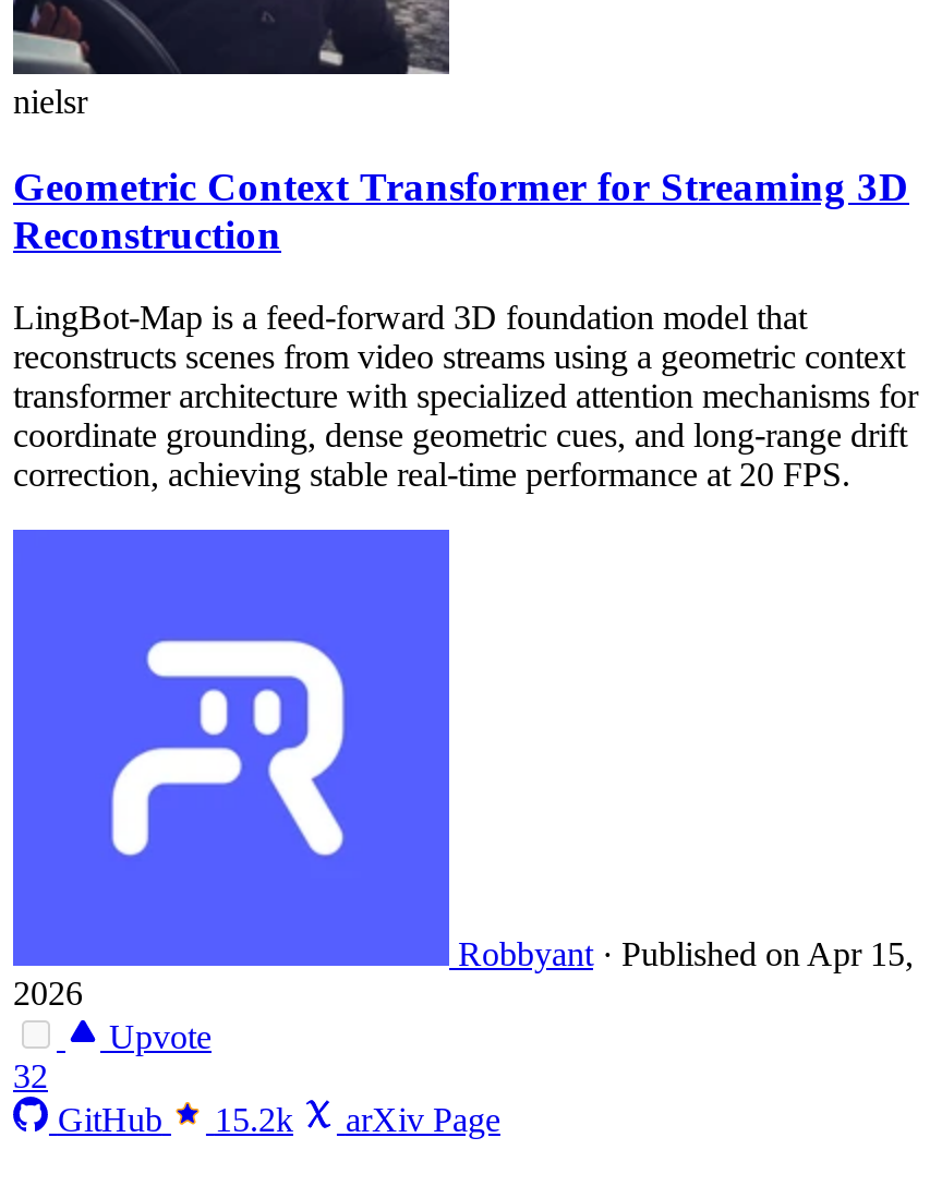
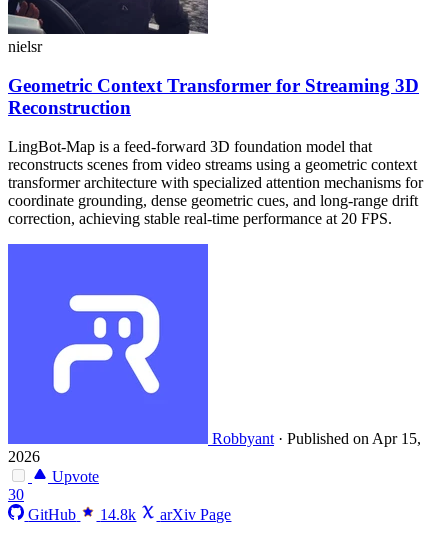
[13,1058,48,1096] 32 -> [8,485,24,502] 30
[58,1102,500,1139] GitHub 15.2k arXiv Page -> [28,505,231,522] GitHub 14.8k arXiv Page

